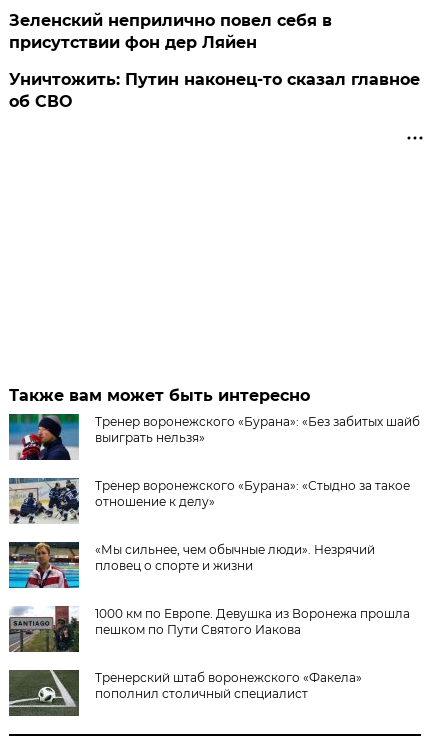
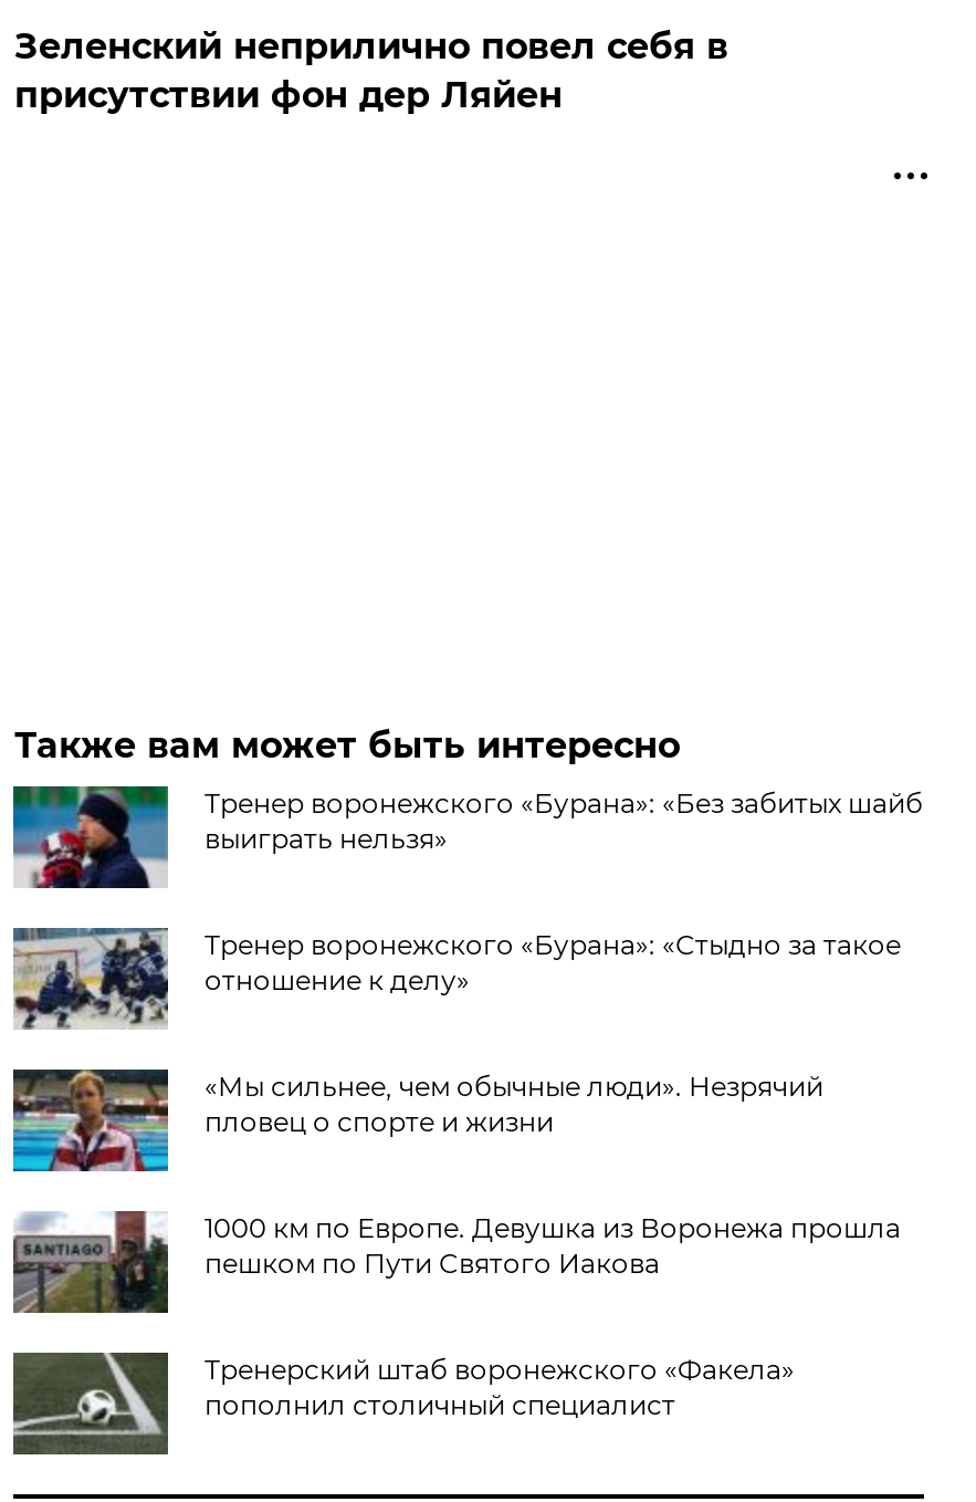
[9,70,420,111] Уничтожить: Путин наконец-то сказал главное | об СВО -> none

